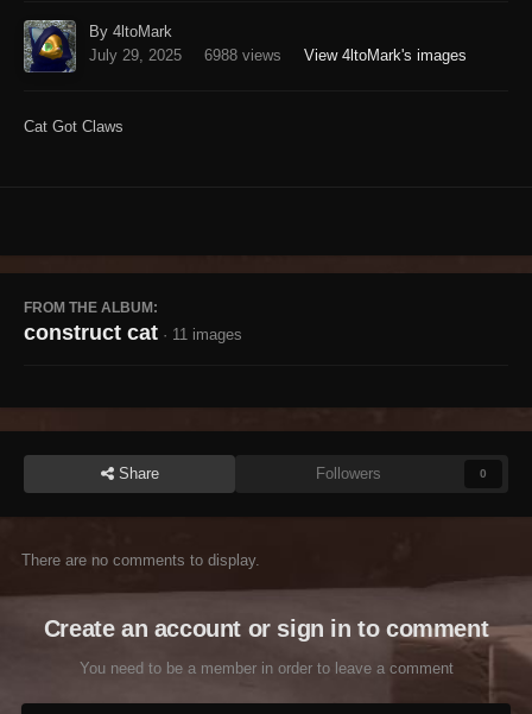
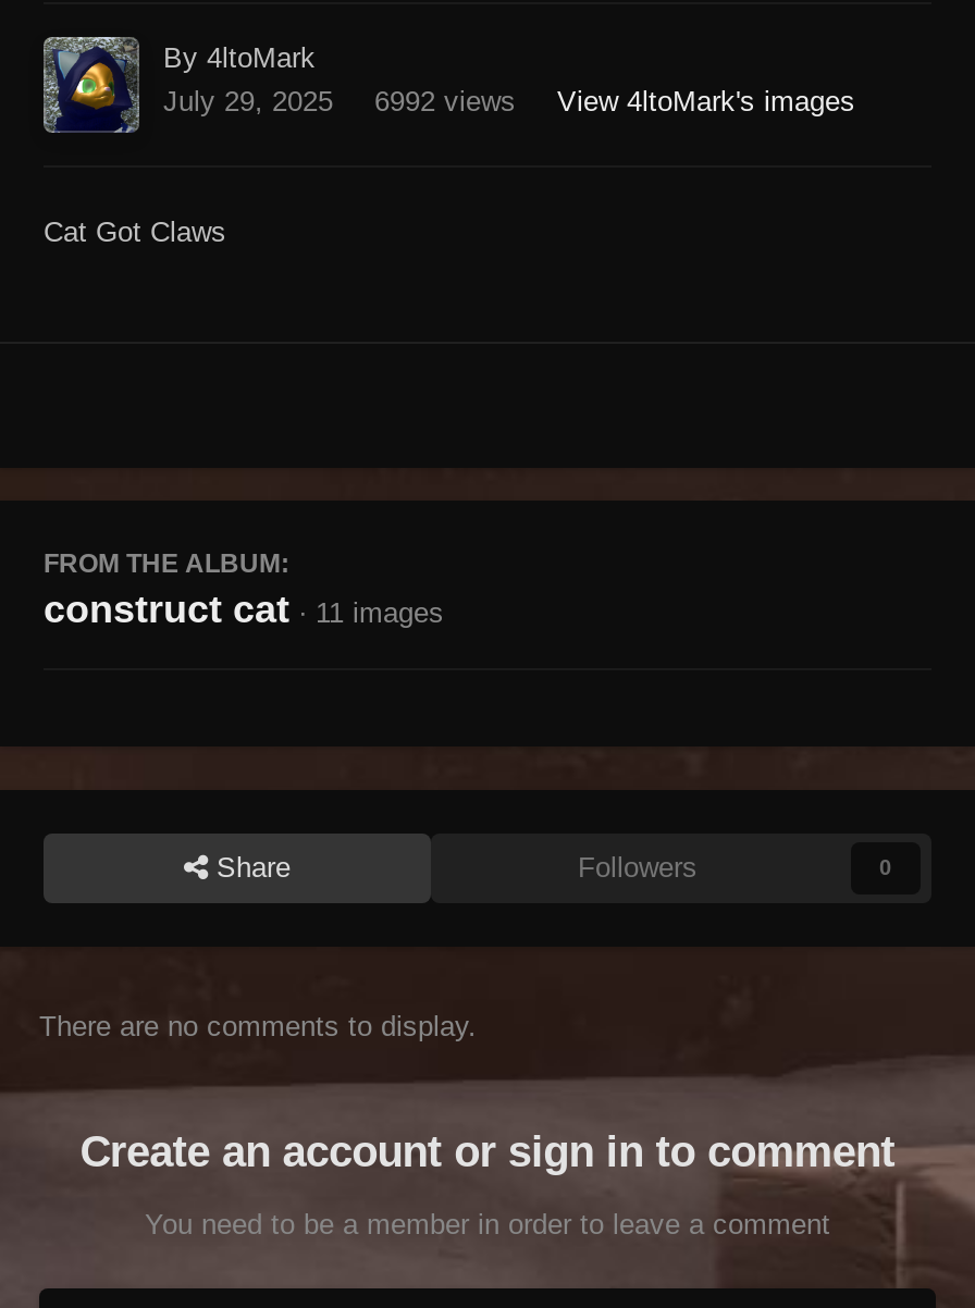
[89,47,467,65] July 29, 2025 6988 views View 4ltoMark's images -> [163,86,855,118] July 29, 2025 6992 views View 4ltoMark's images

